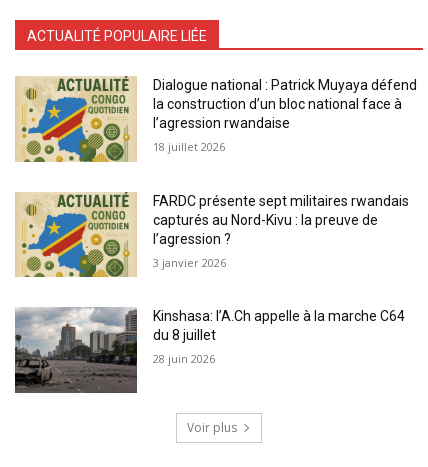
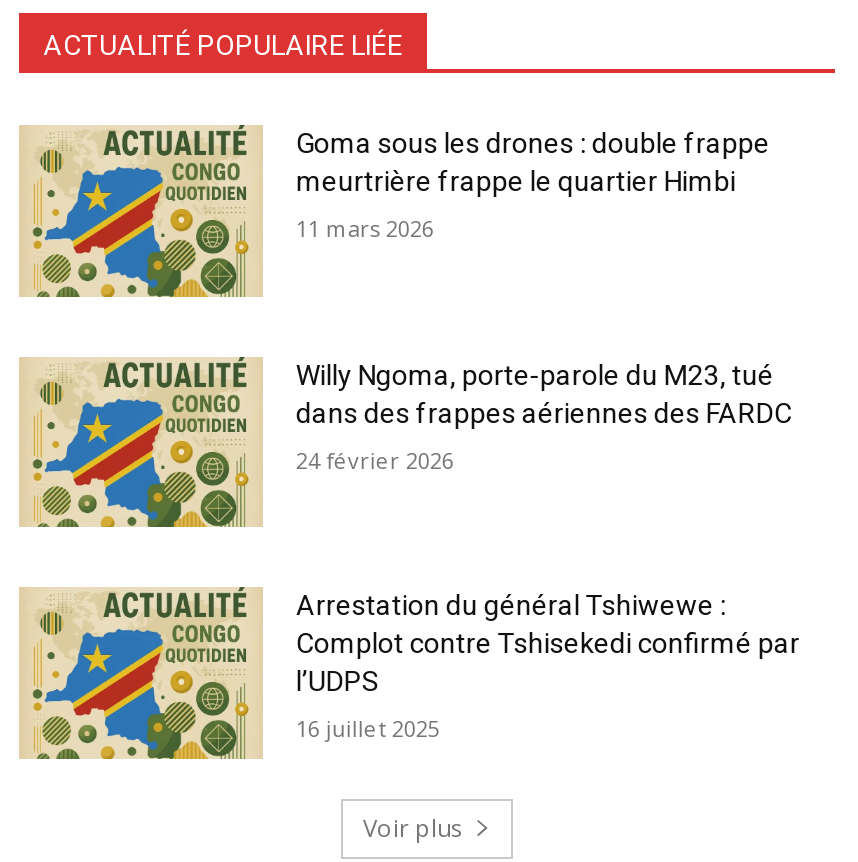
[153,77,417,131] Dialogue national : Patrick Muyaya défend | la construction d’un bloc national face à | l’agression rwandaise -> [296,127,770,197] Goma sous les drones : double frappe | meurtrière frappe le quartier Himbi
[153,139,225,154] 18 juillet 2026 -> [296,213,434,243] 11 mars 2026
[153,193,409,247] FARDC présente sept militaires rwandais | capturés au Nord-Kivu : la preuve de | l’agression ? -> [296,359,792,429] Willy Ngoma, porte-parole du M23, tué | dans des frappes aériennes des FARDC
[153,255,226,270] 3 janvier 2026 -> [296,445,454,475] 24 février 2026
[14,307,405,394] [image] | Kinshasa: l’A.Ch appelle à la marche C64 | du 8 juillet -> [19,587,800,761] [image] | Arrestation du général Tshiwewe : | Complot contre Tshisekedi confirmé par | l’UDPS
[153,351,215,366] 28 juin 2026 -> [296,714,440,744] 16 juillet 2025

